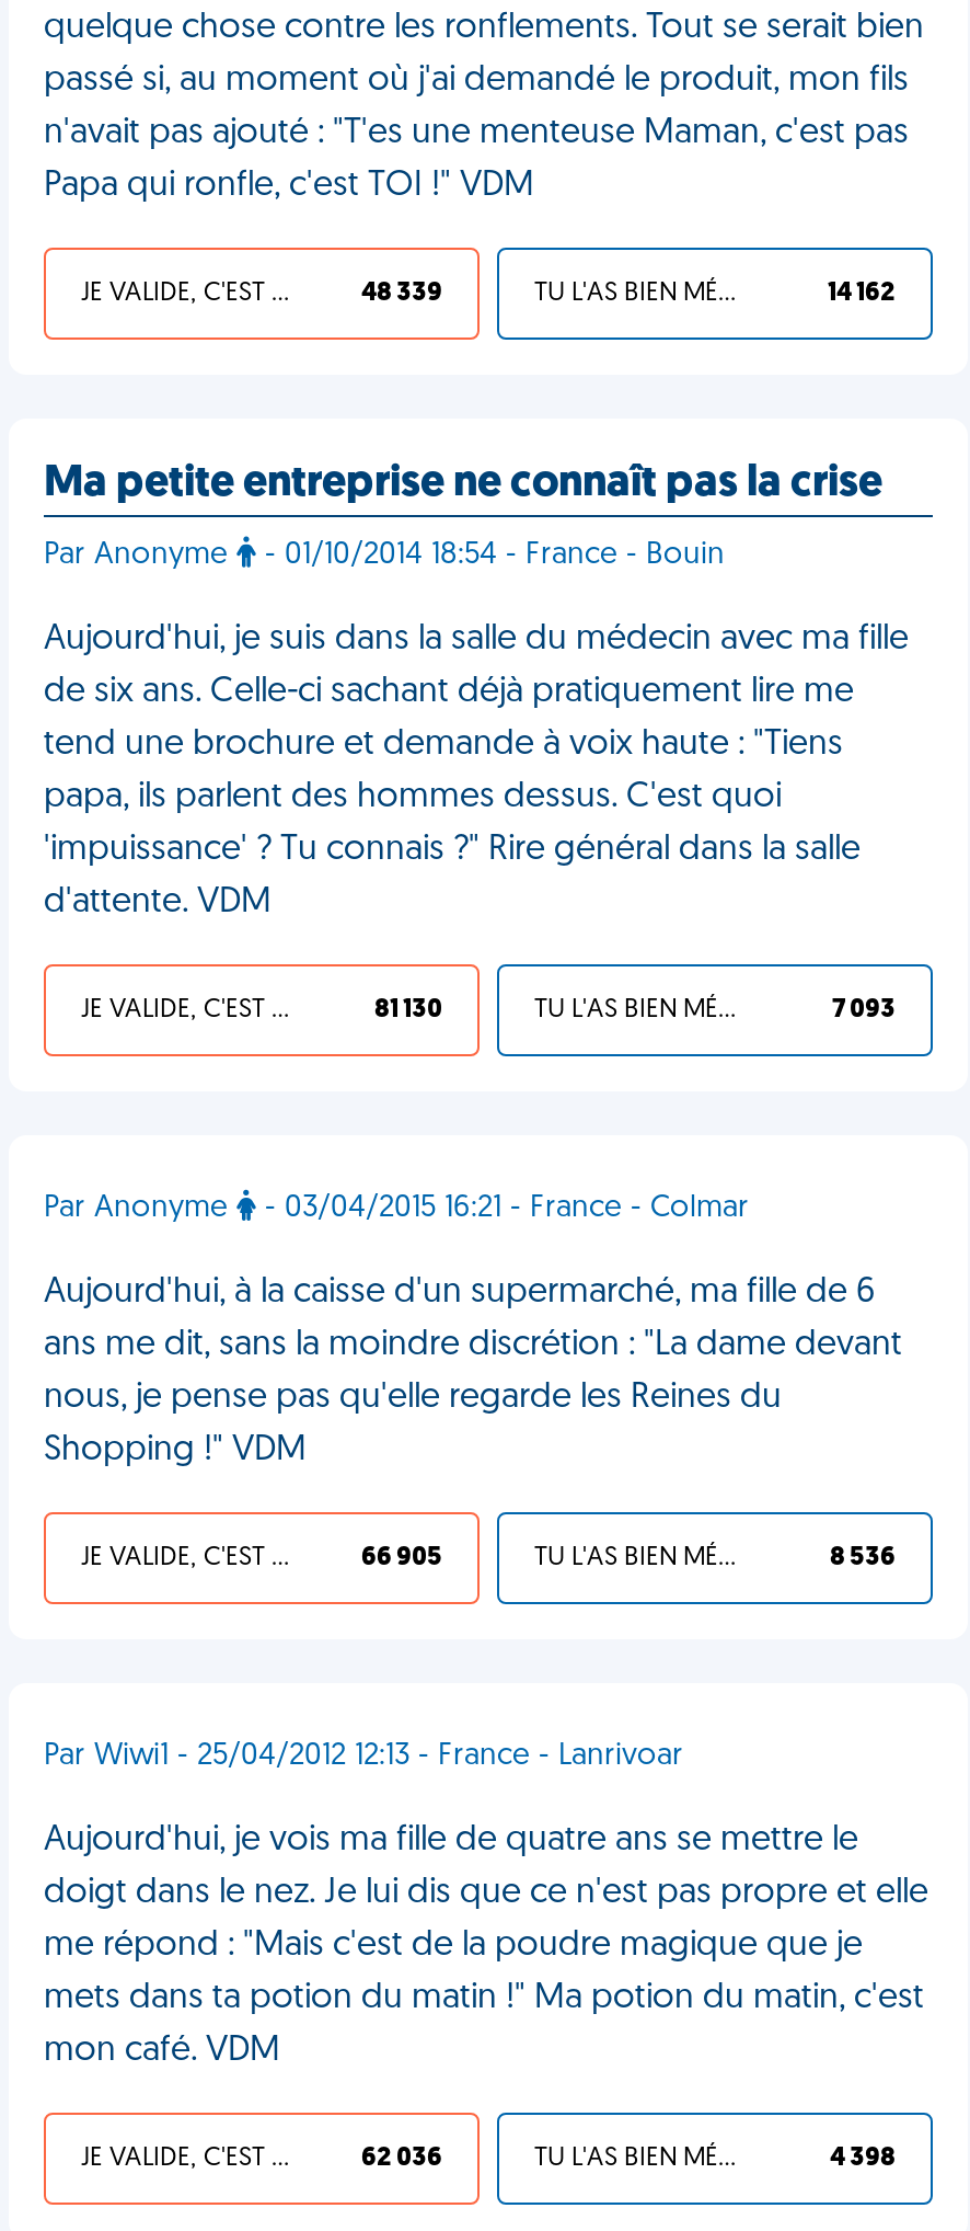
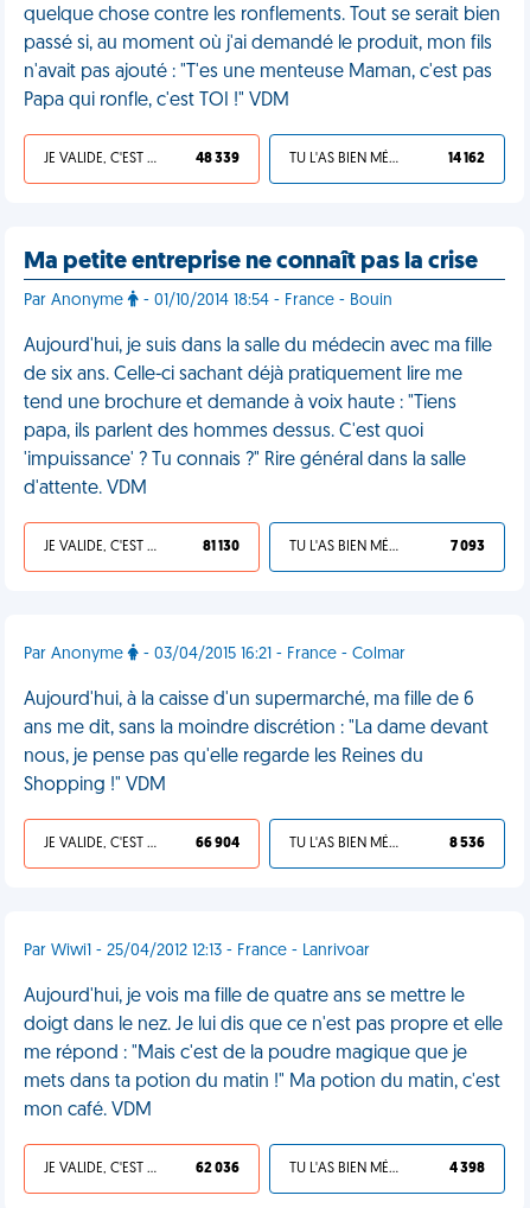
[361,1545,442,1571] 66 905 -> [196,837,240,851] 66 904

